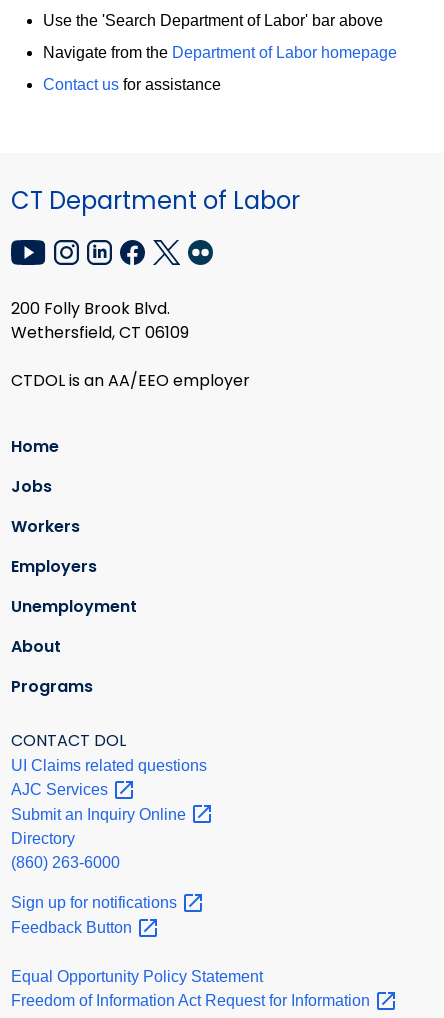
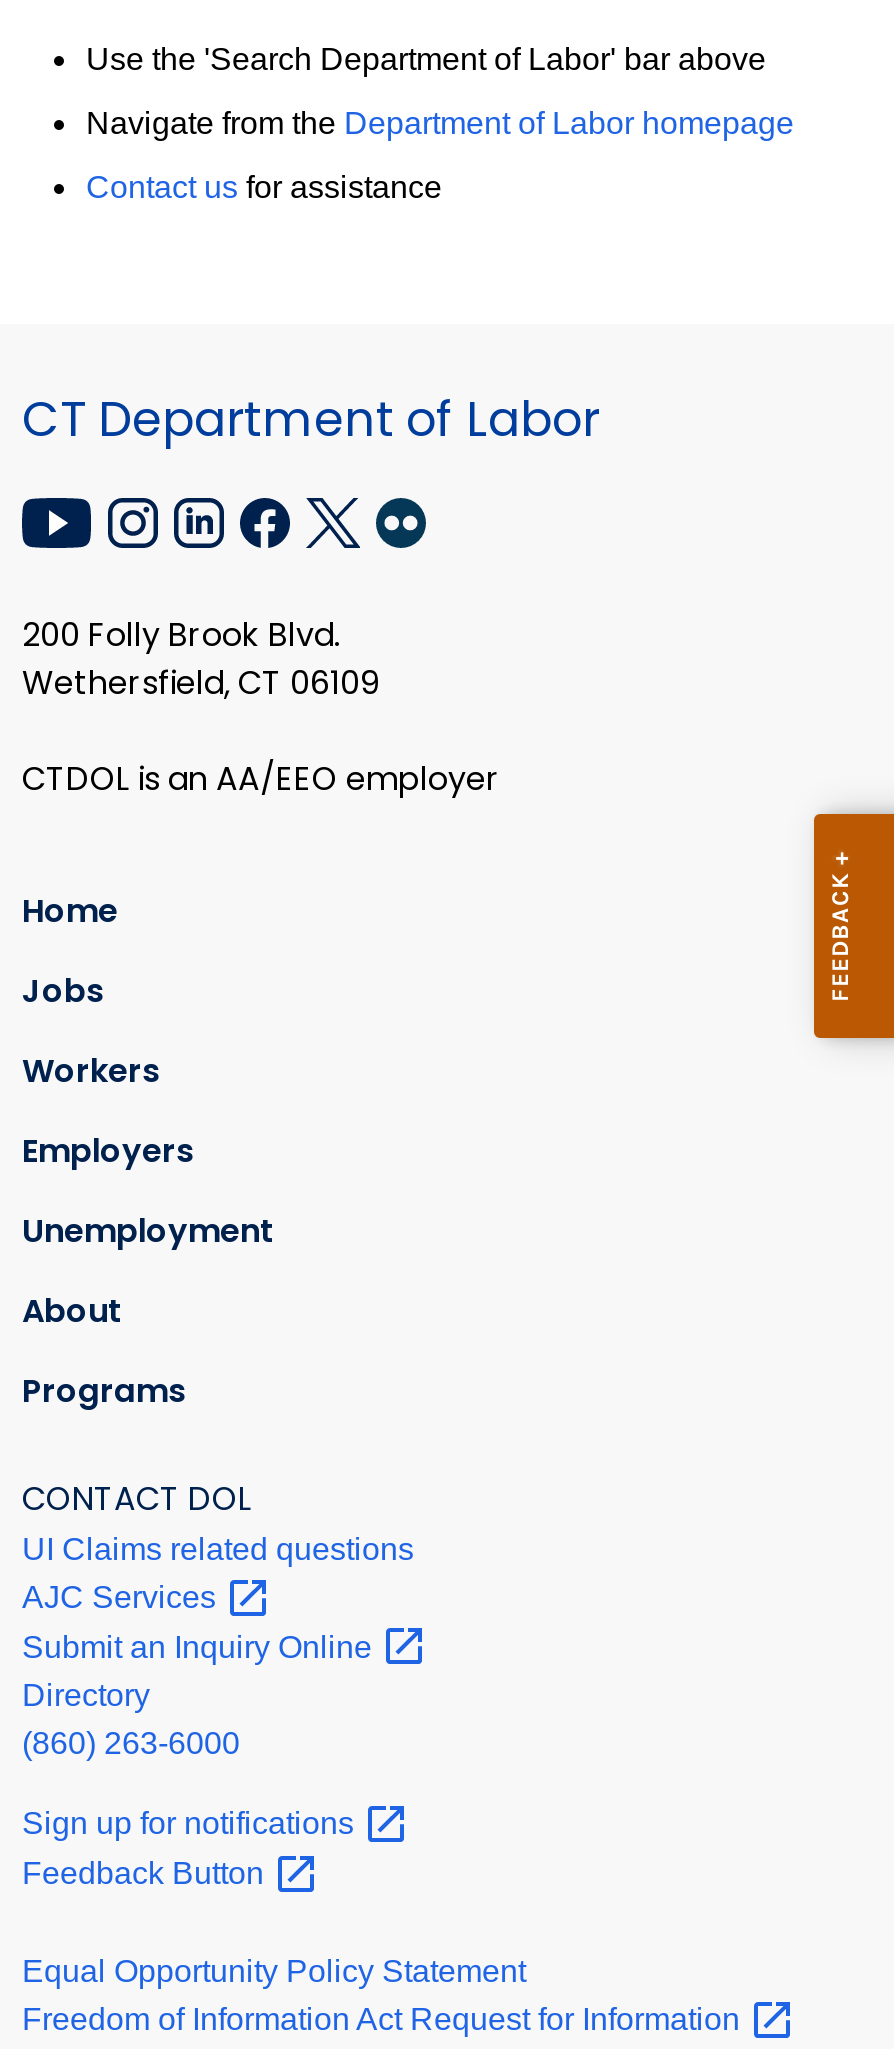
none -> [810,806,888,1046] [image]

